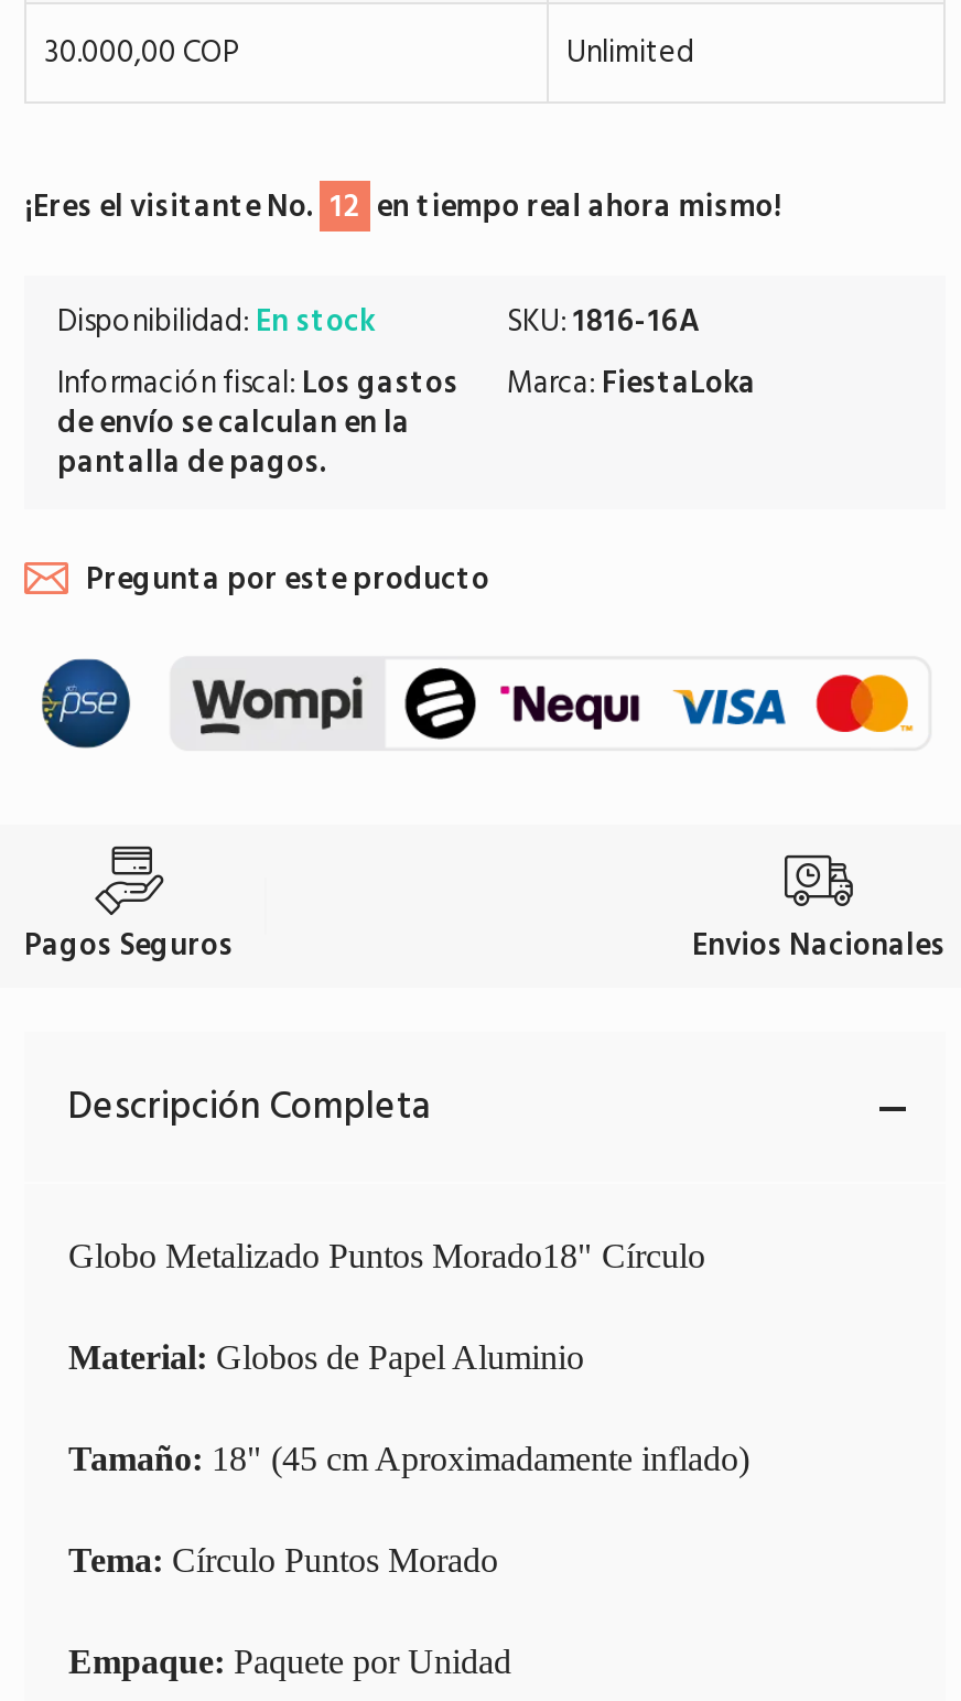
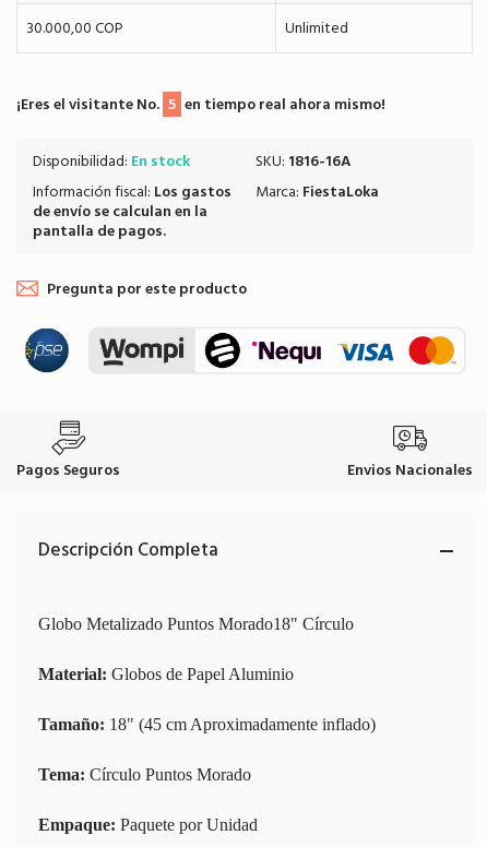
[24,181,782,232] ¡Eres el visitante No. 12 en tiempo real ahora mismo! -> [16,92,385,117] ¡Eres el visitante No. 5 en tiempo real ahora mismo!

